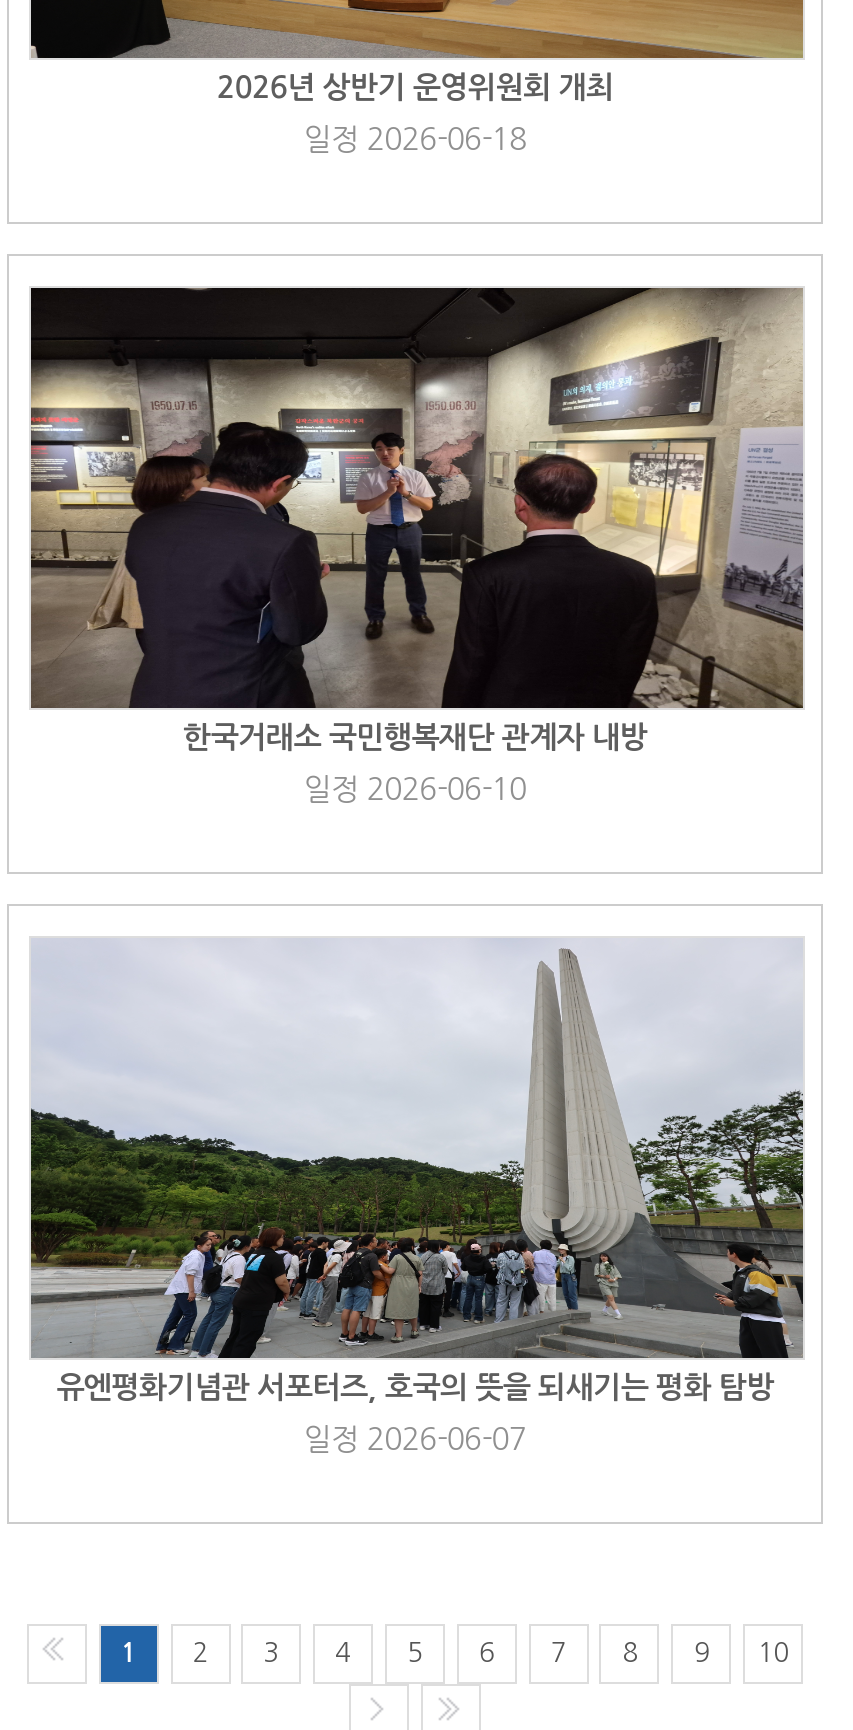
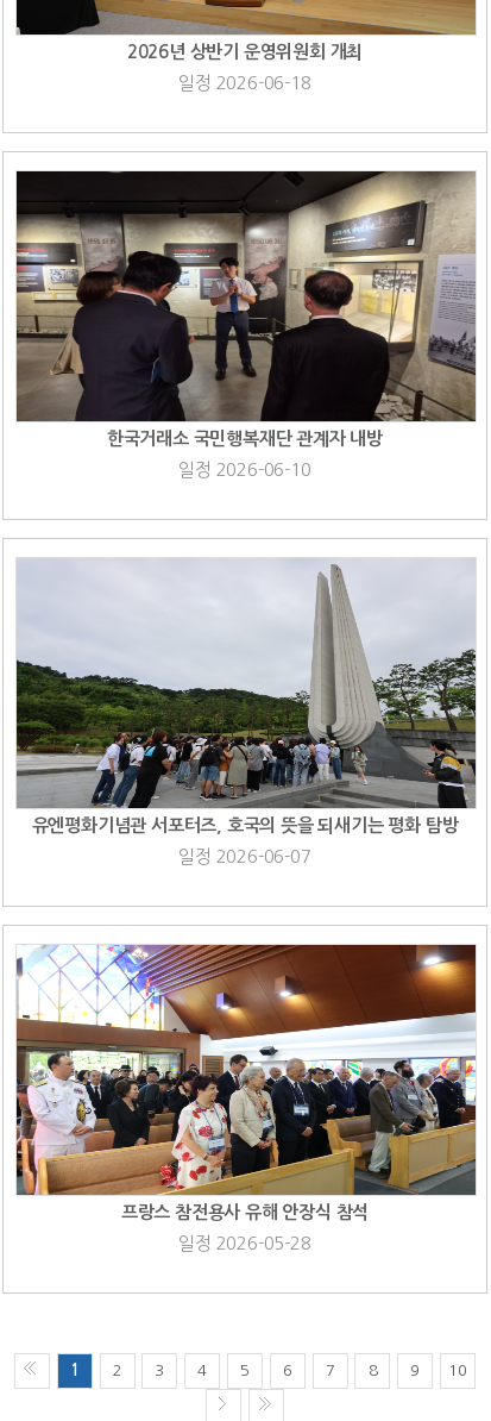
none -> [15,944,477,1252] [image] | 프랑스 참전용사 유해 안장식 참석 | 일정 2026-05-28

